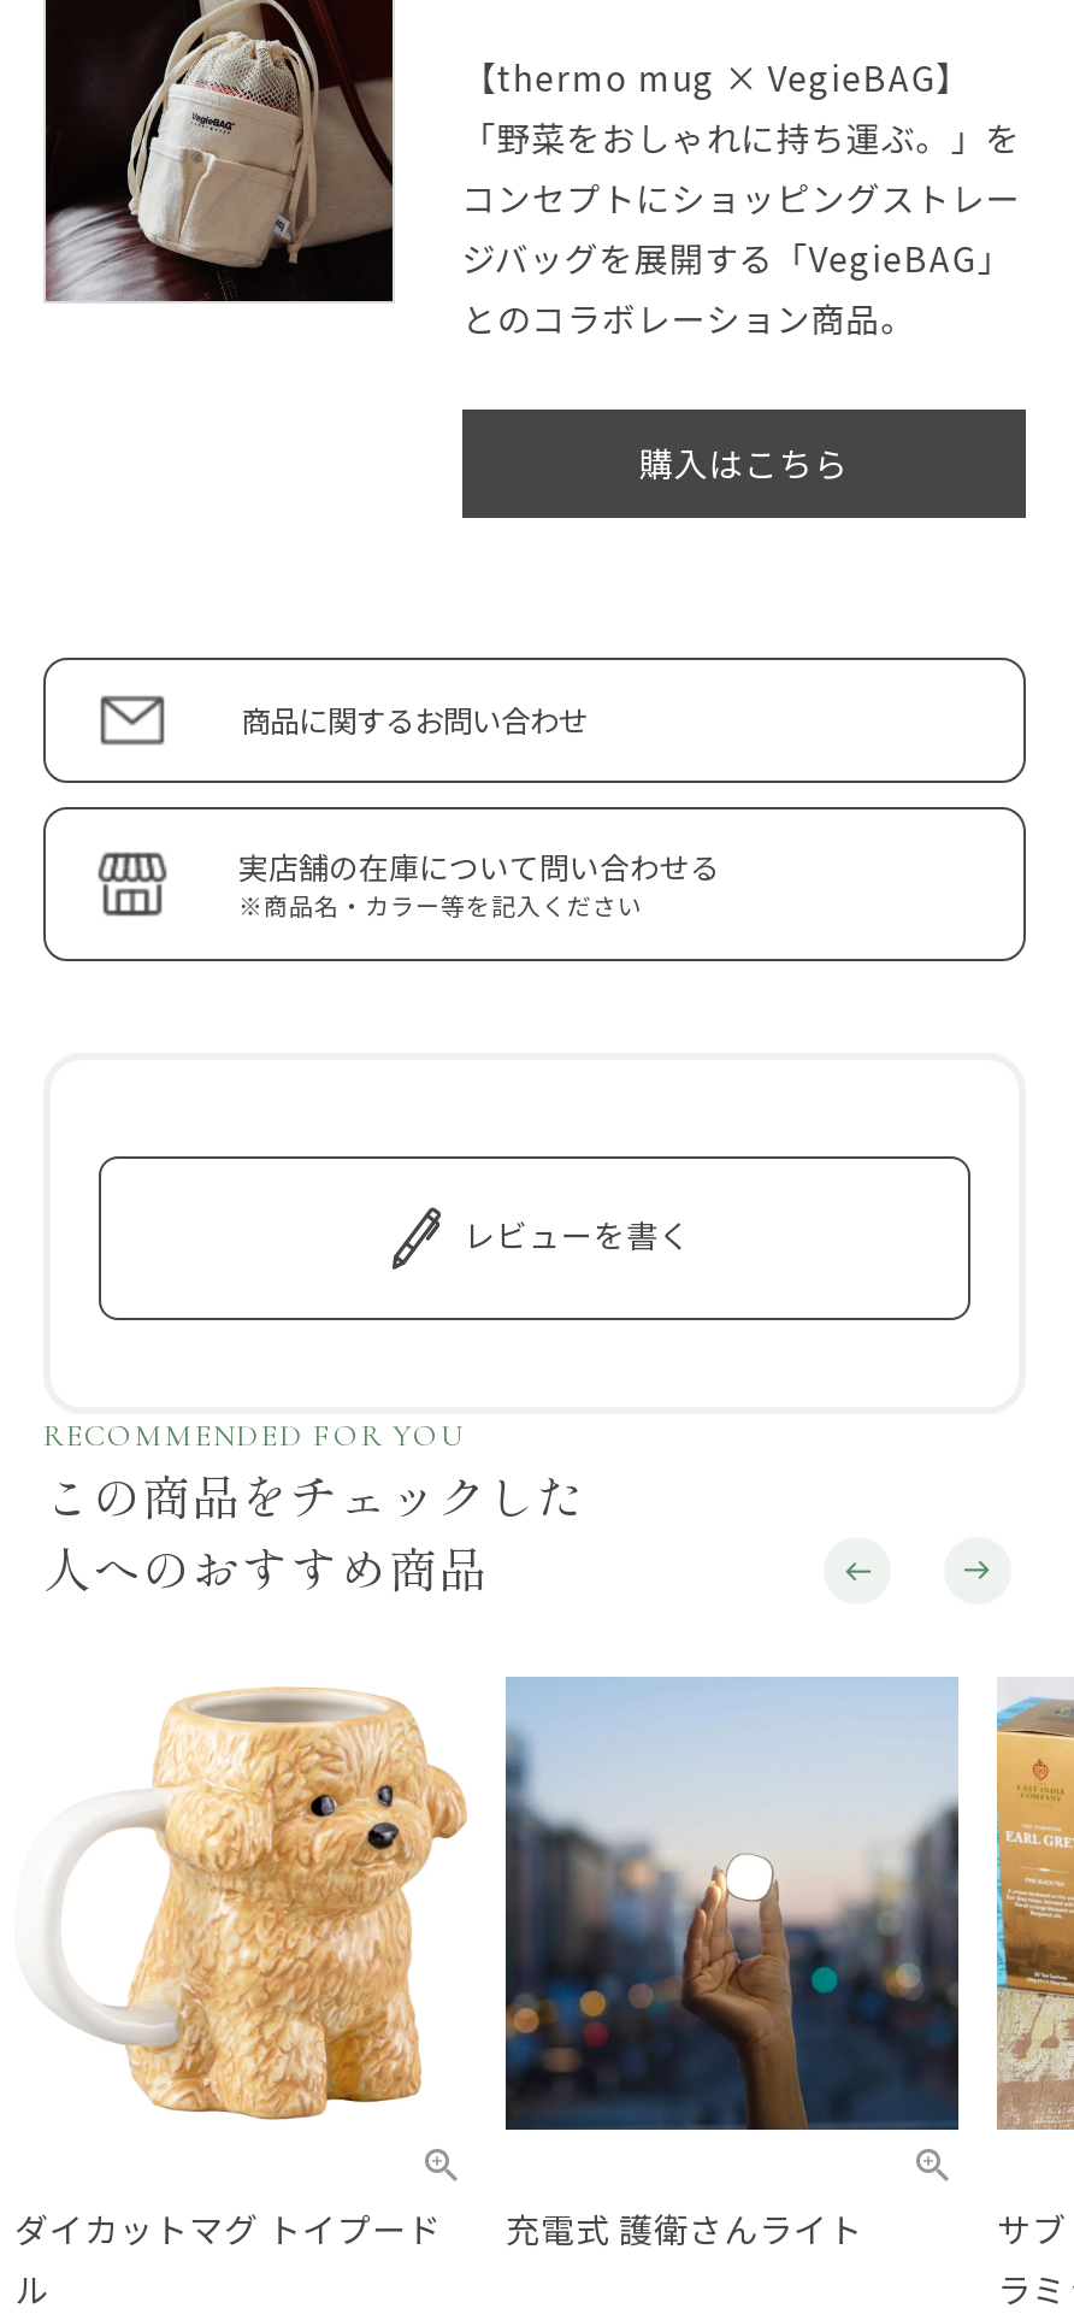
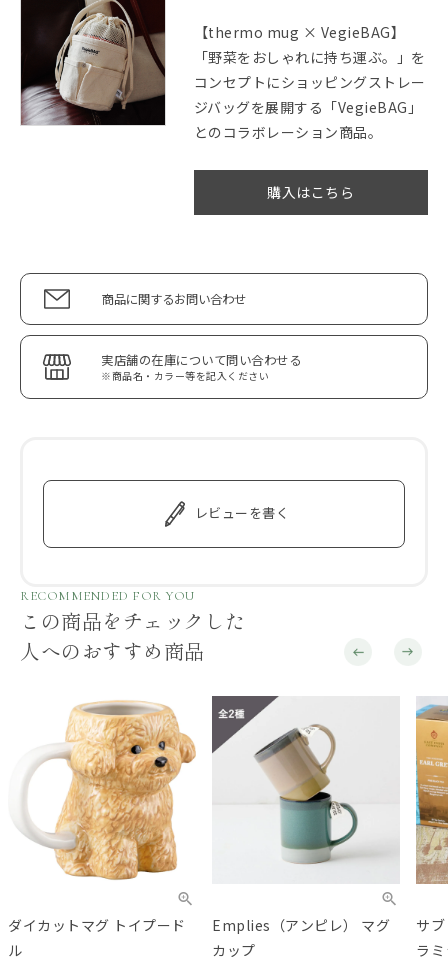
[503,1677,961,2253] [image] | 充電式 護衛さんライト -> [212,696,400,960] [image] | Emplies（アンピレ） マグ | カップ

